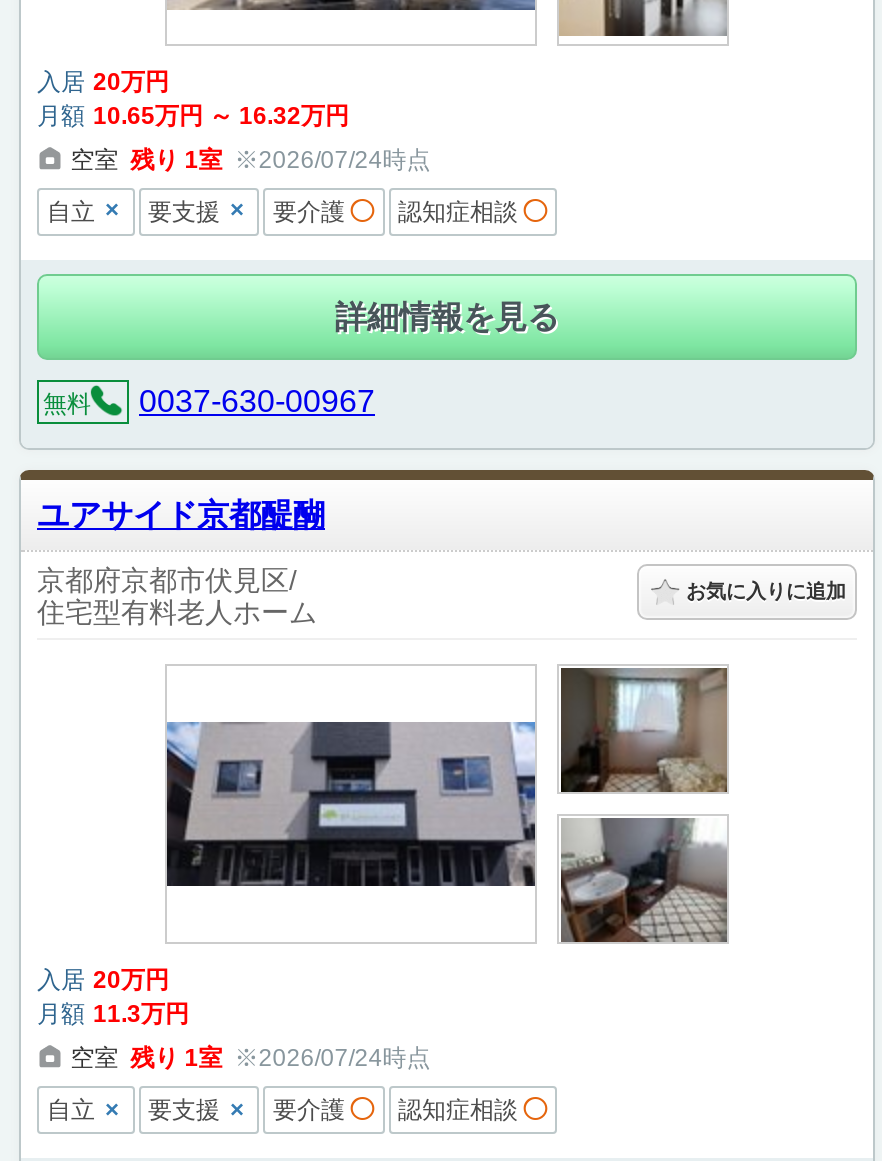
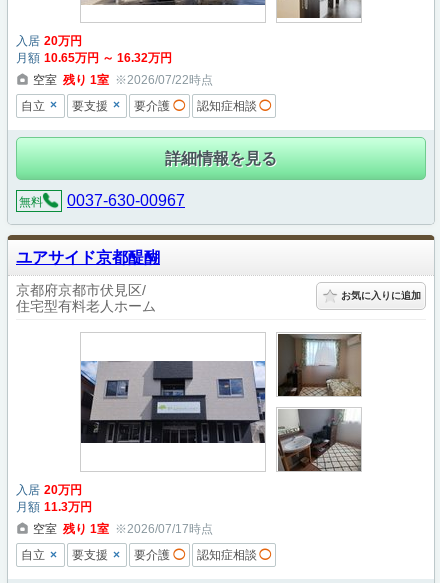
[71,146,431,174] 空室 残り 1室 ※2026/07/24時点 -> [33,73,213,87] 空室 残り 1室 ※2026/07/22時点
[71,1044,431,1072] 空室 残り 1室 ※2026/07/24時点 -> [33,522,213,536] 空室 残り 1室 ※2026/07/17時点

